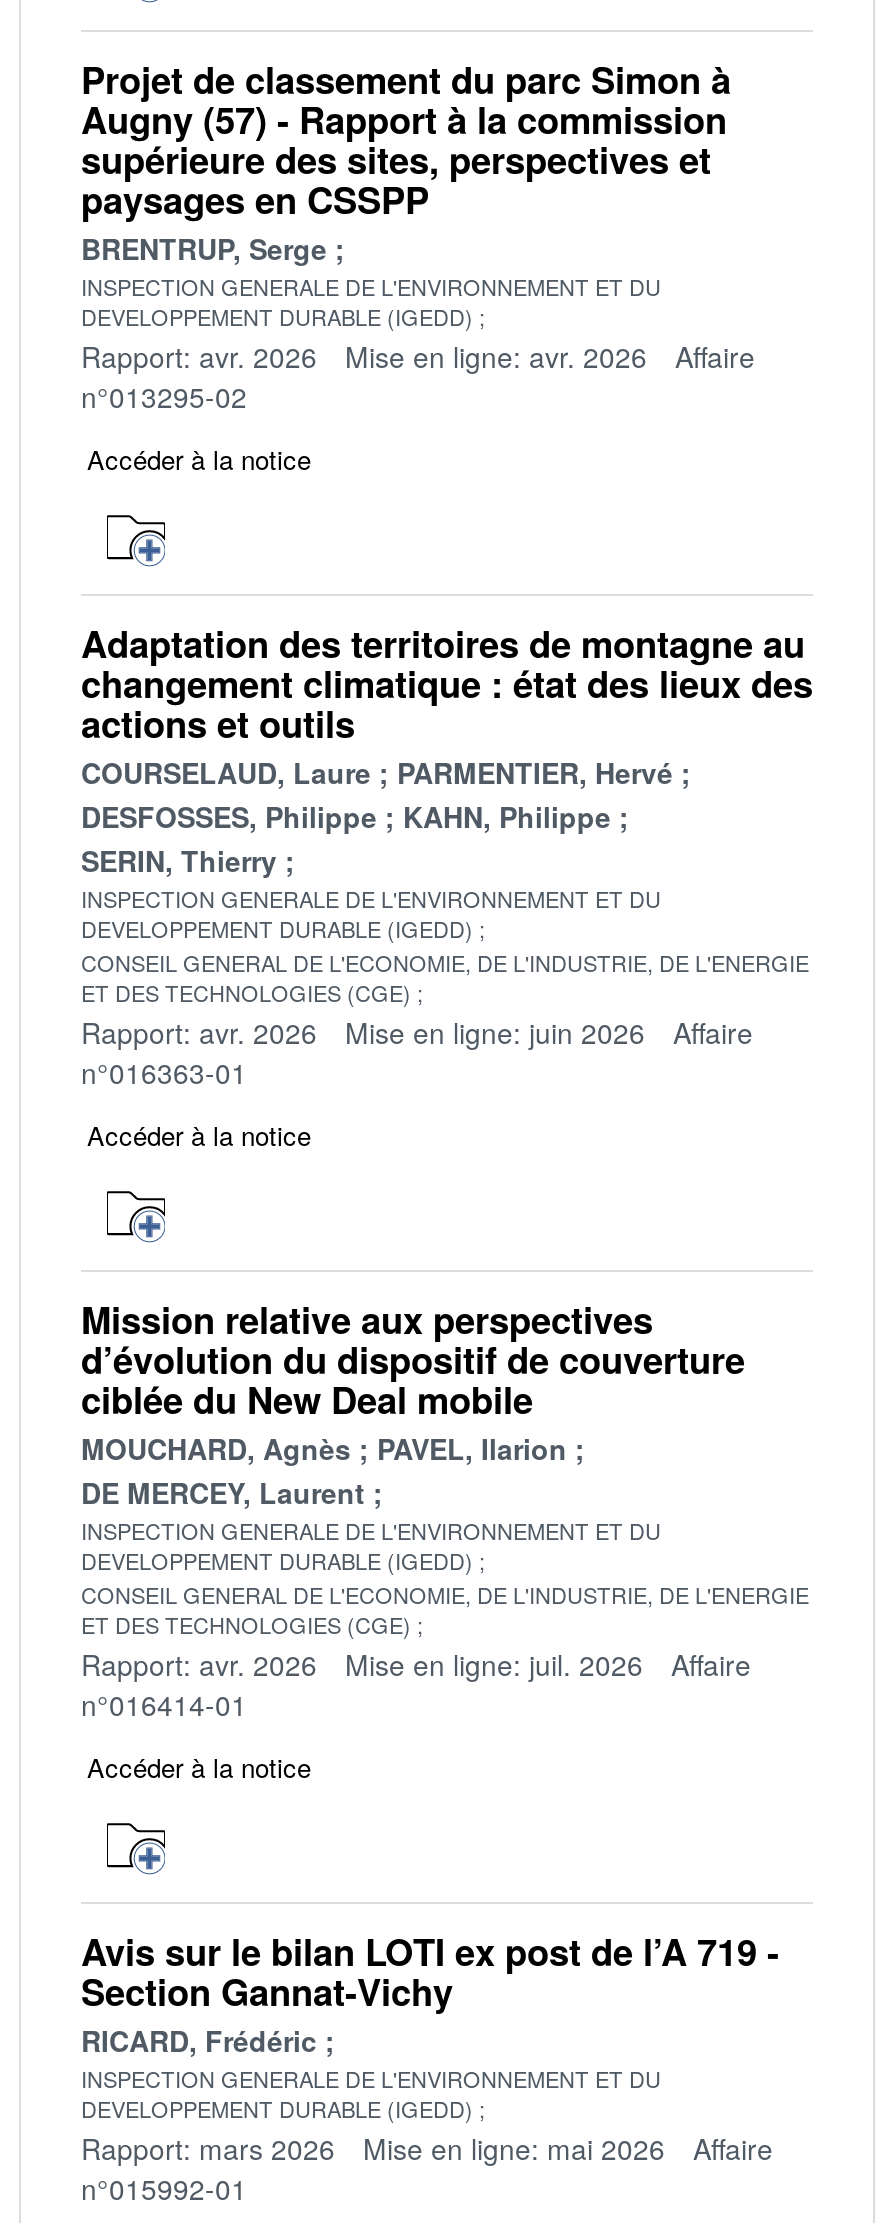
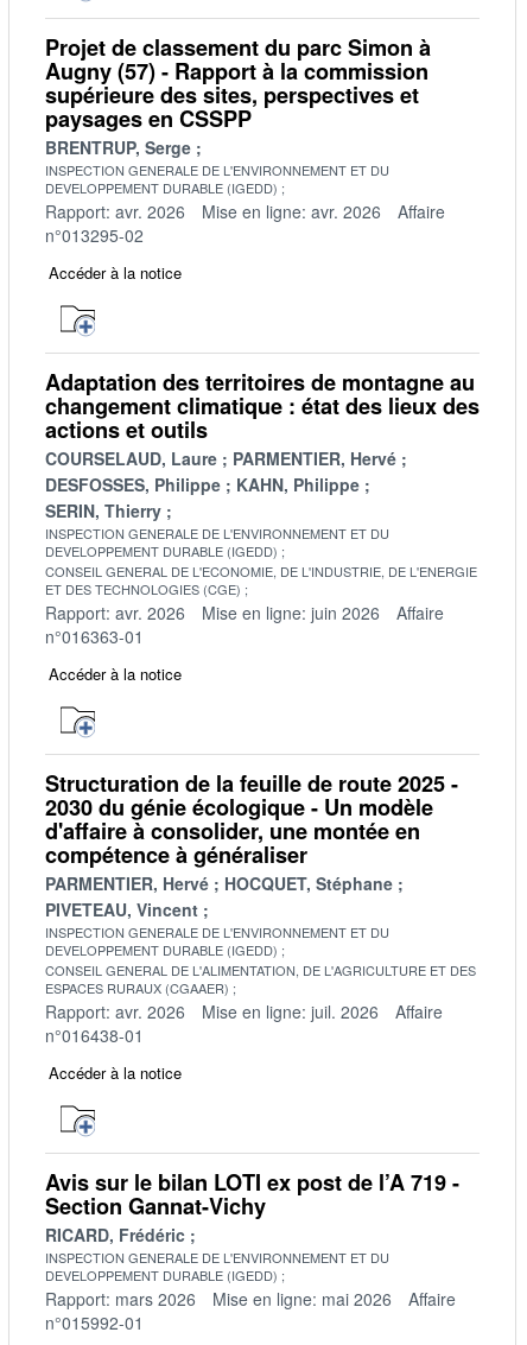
[81,1295,745,1513] Mission relative aux perspectives | d’évolution du dispositif de couverture | ciblée du New Deal mobile | MOUCHARD, Agnès | PAVEL, Ilarion | DE MERCEY, Laurent -> [45,769,458,922] Structuration de la feuille de route 2025 - | 2030 du génie écologique - Un modèle | d'affaire à consolider, une montée en | compétence à généraliser | PARMENTIER, Hervé | HOCQUET, Stéphane | PIVETEAU, Vincent
[81,1579,809,1641] CONSEIL GENERAL DE L'ECONOMIE, DE L'INDUSTRIE, DE L'ENERGIE | ET DES TECHNOLOGIES (CGE) -> [45,961,476,998] CONSEIL GENERAL DE L'ALIMENTATION, DE L'AGRICULTURE ET DES | ESPACES RURAUX (CGAAER)
[81,1685,247,1725] n°016414-01 -> [45,1024,144,1048] n°016438-01

